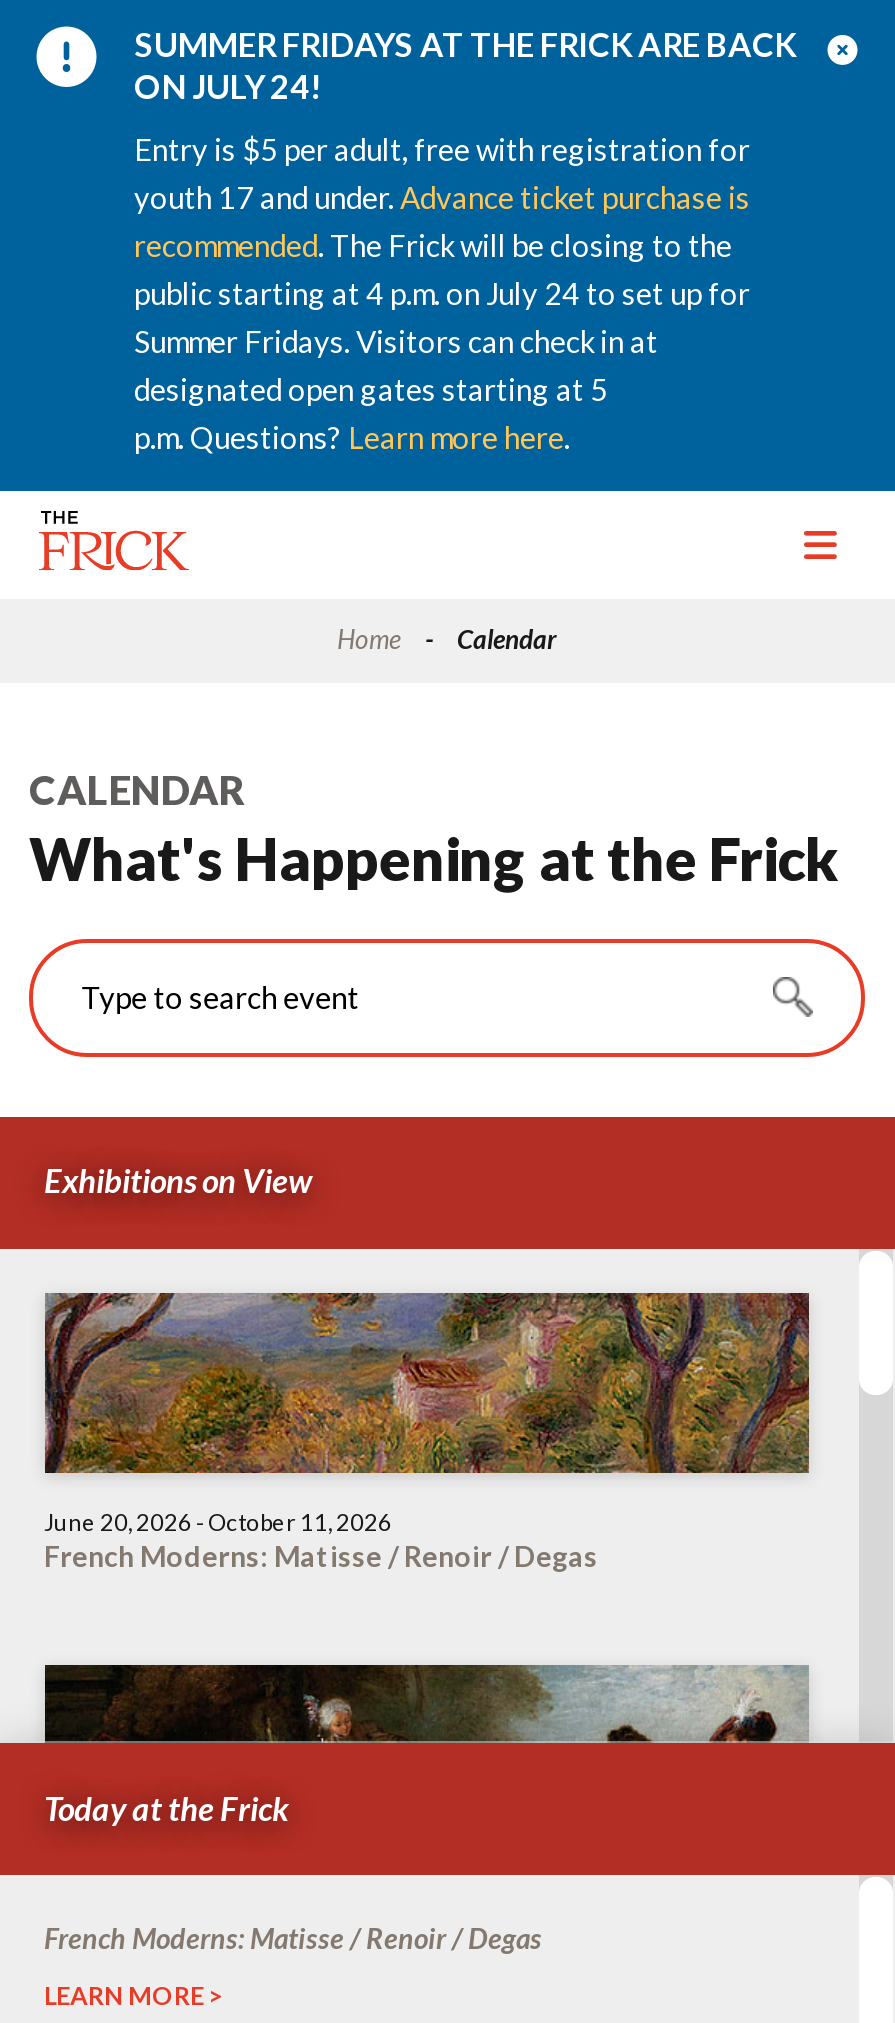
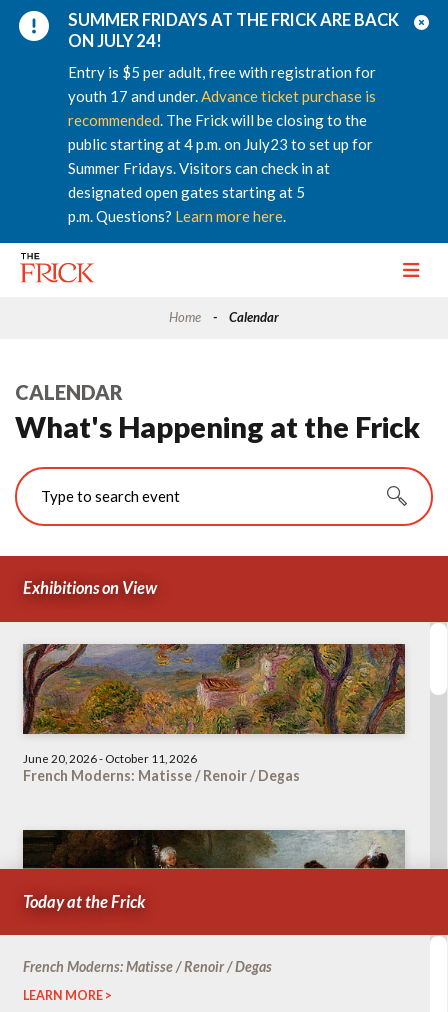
[134,274,750,310] public starting at 4 p.m. on July 24 to set up for -> [67,134,372,152] public starting at 4 p.m. on July23 to set up for

